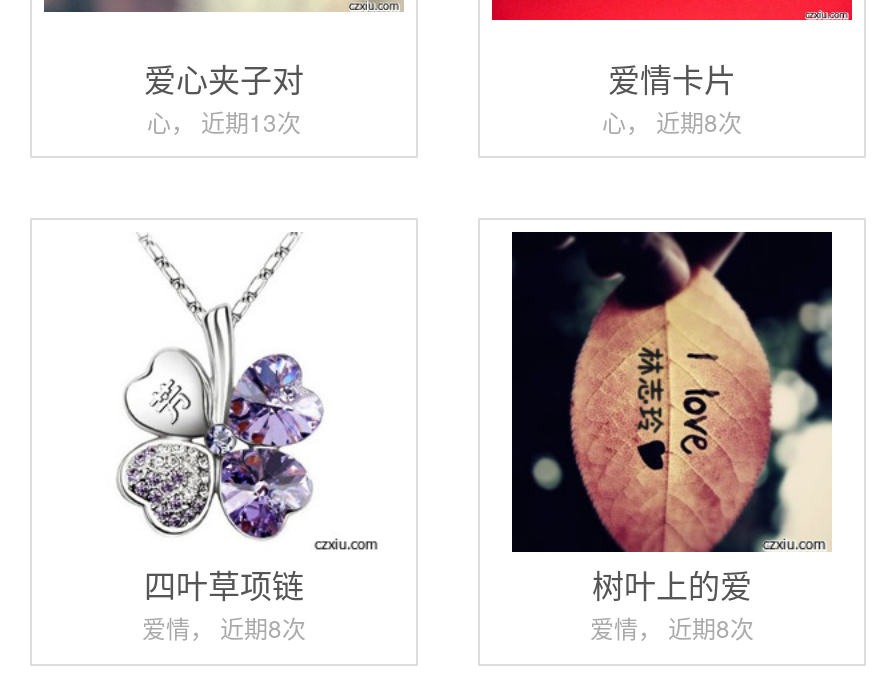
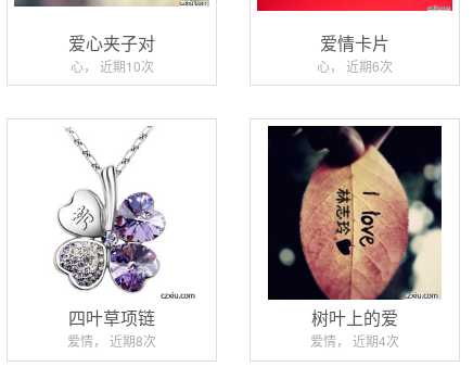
[147,104,301,138] 心， 近期13次 -> [70,56,154,75] 心， 近期10次
[602,104,742,138] 心， 近期8次 -> [317,56,393,75] 心， 近期6次
[590,610,754,644] 爱情， 近期8次 -> [310,331,399,350] 爱情， 近期4次

